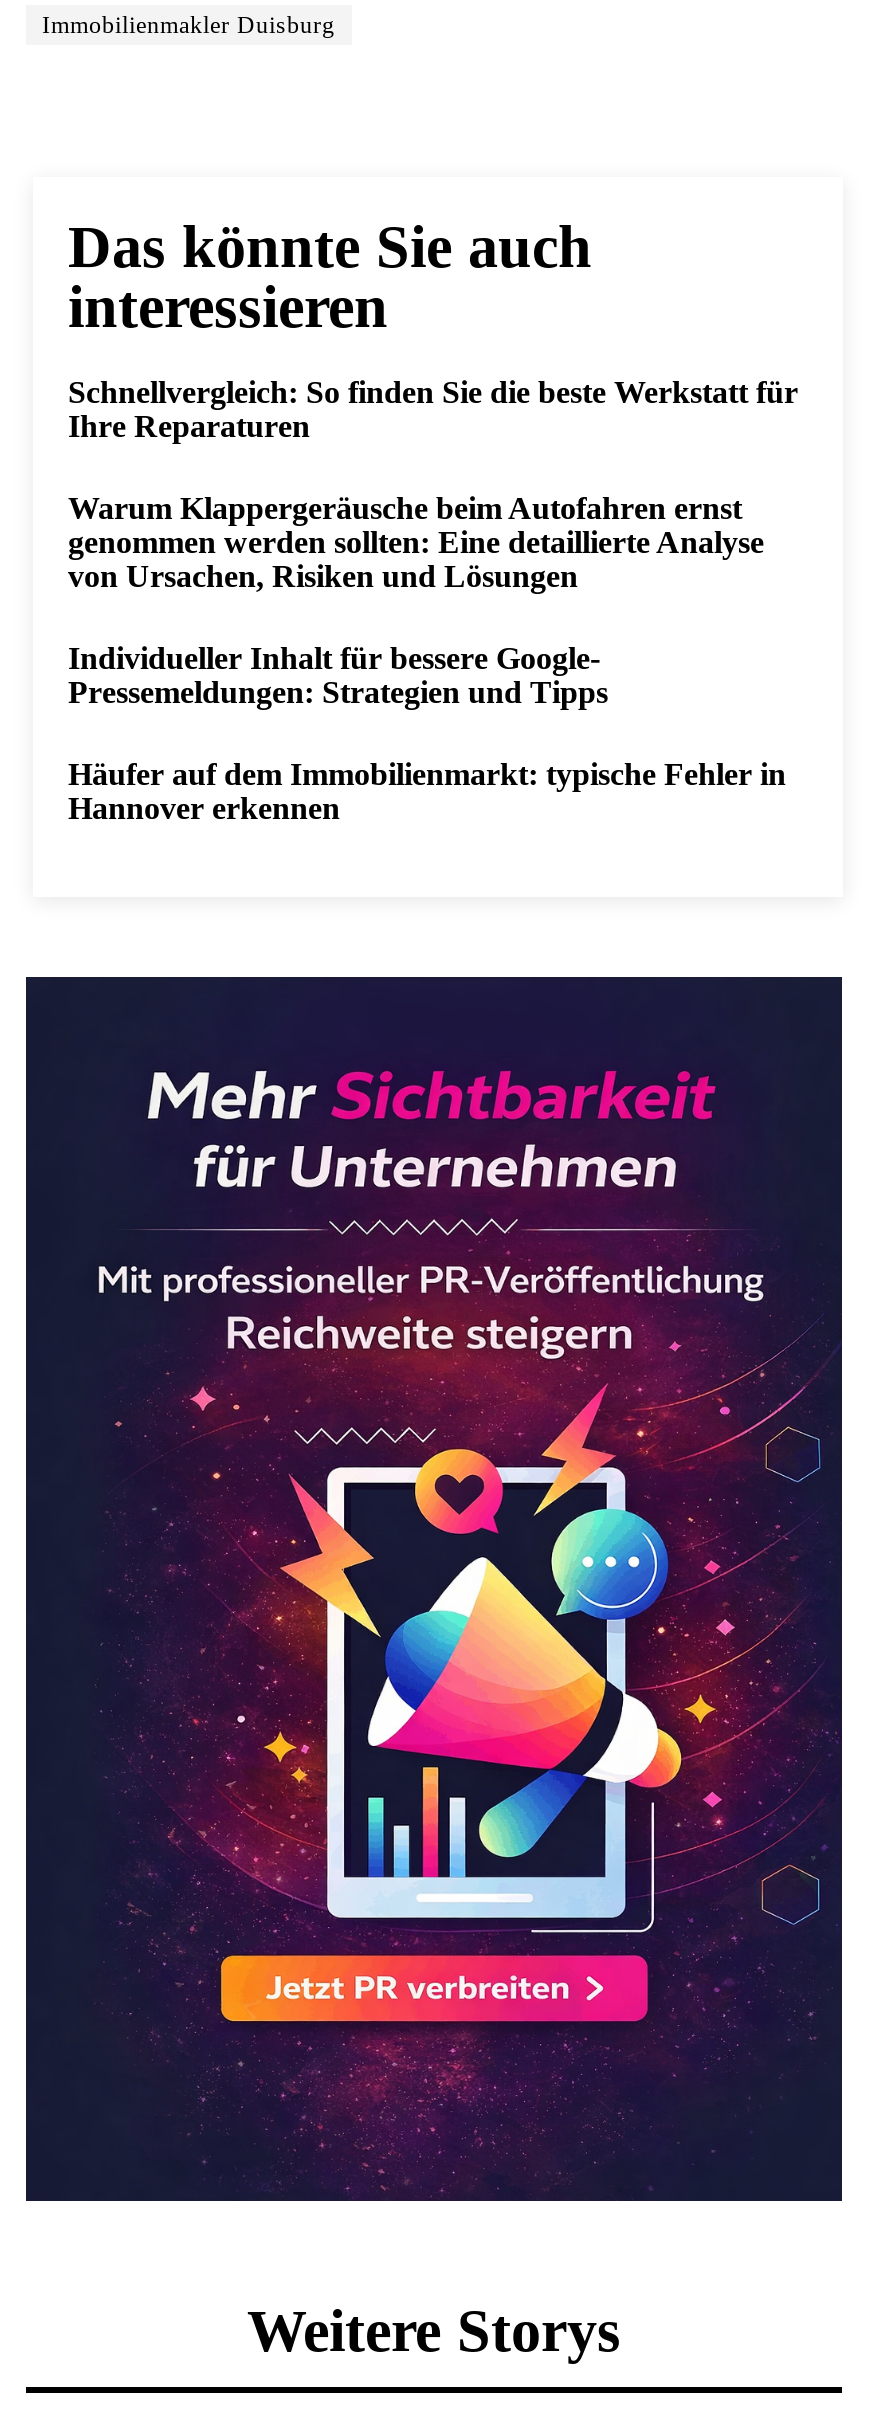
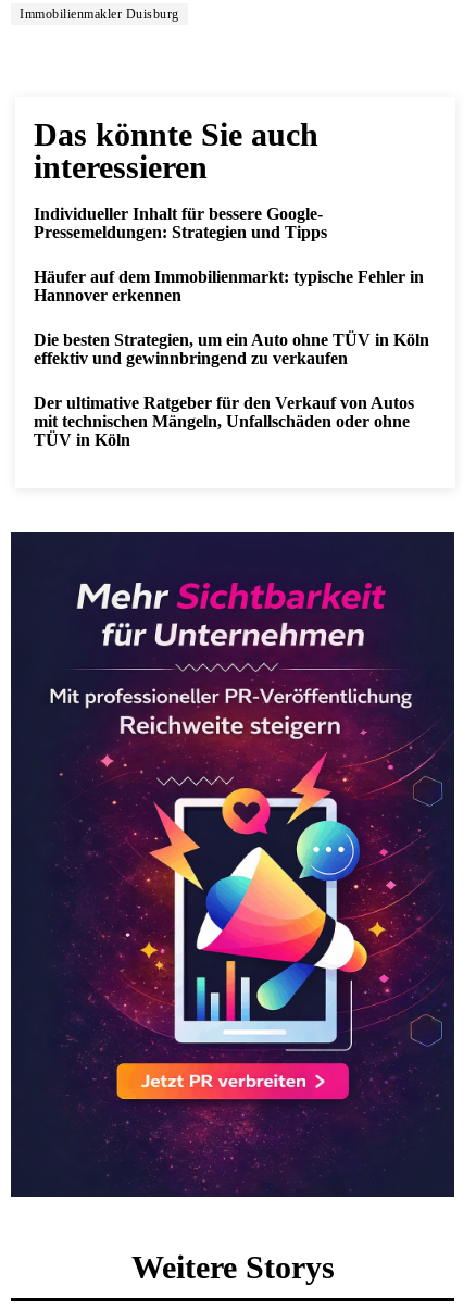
[68,375,798,593] Schnellvergleich: So finden Sie die beste Werkstatt für | Ihre Reparaturen | Warum Klappergeräusche beim Autofahren ernst | genommen werden sollten: Eine detaillierte Analyse | von Ursachen, Risiken und Lösungen -> none
moved [68,641,786,825] -> [34,204,424,304]: Individueller Inhalt für bessere Google- | Pressemeldungen: Strategien und Tipps | Häufer auf dem Immobilienmarkt: typische Fehler in | Hannover erkennen
none -> [34,330,429,449] Die besten Strategien, um ein Auto ohne TÜV in Köln | effektiv und gewinnbringend zu verkaufen | Der ultimative Ratgeber für den Verkauf von Autos | mit technischen Mängeln, Unfallschäden oder ohne | TÜV in Köln

